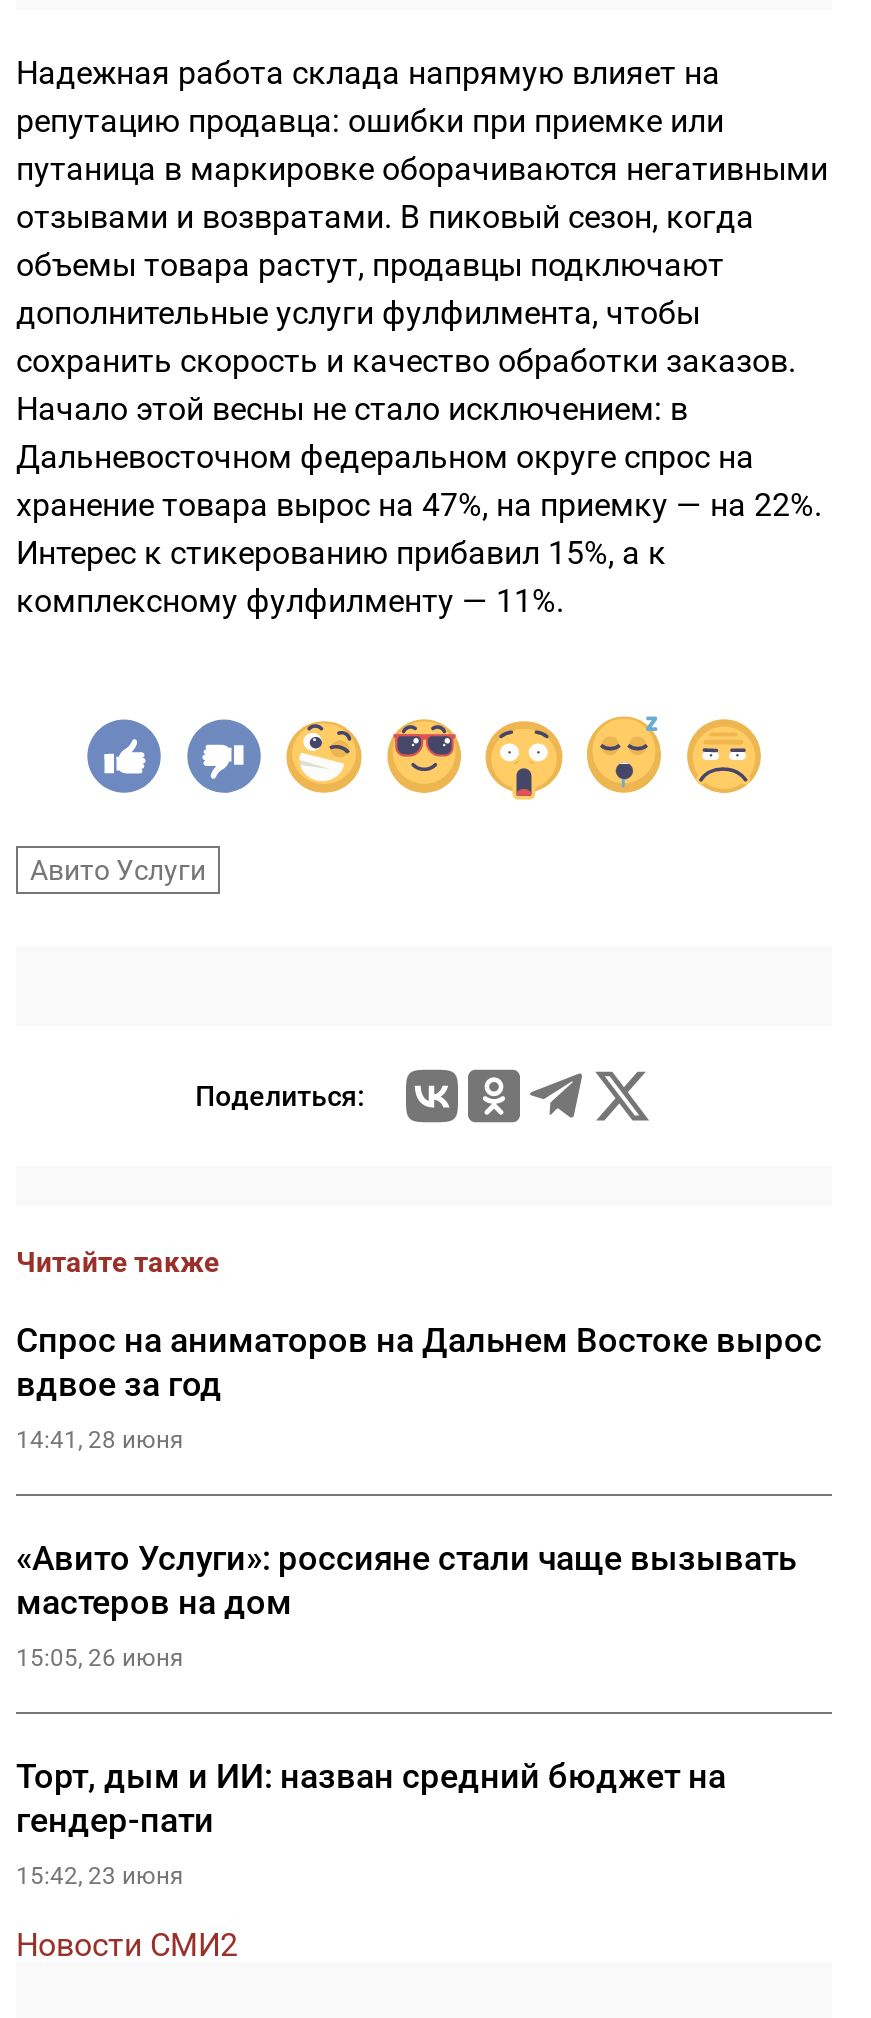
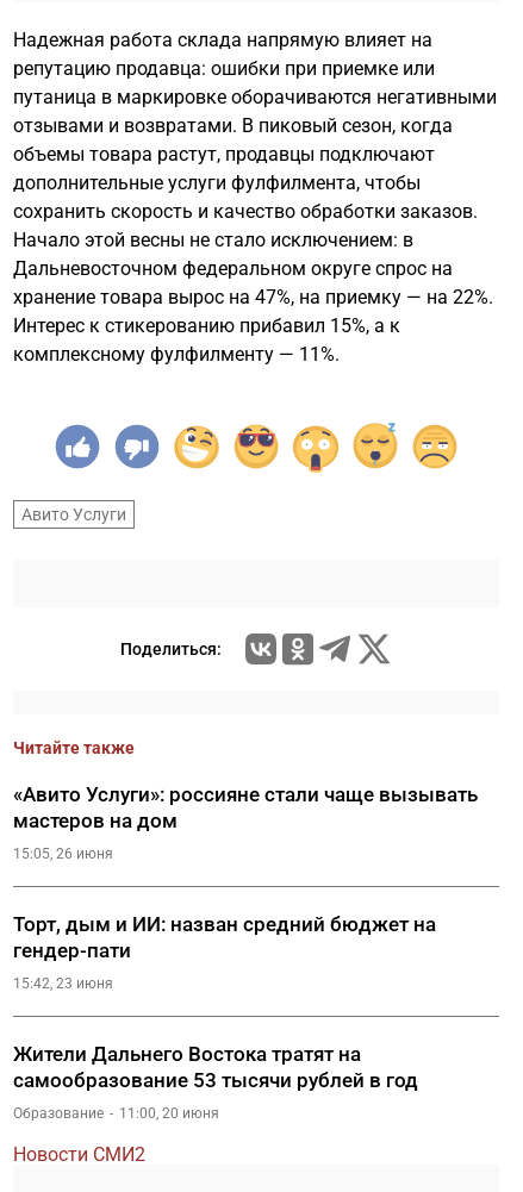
[16,1320,822,1454] Спрос на аниматоров на Дальнем Востоке вырос | вдвое за год | 14:41, 28 июня -> none
moved [16,1538,796,1890] -> [13,782,478,992]: «Авито Услуги»: россияне стали чаще вызывать | мастеров на дом | 15:05, 26 июня | Торт, дым и ИИ: назван средний бюджет на | гендер-пати | 15:42, 23 июня
none -> [13,1042,418,1122] Жители Дальнего Востока тратят на | самообразование 53 тысячи рублей в год | Образование | 11:00, 20 июня

